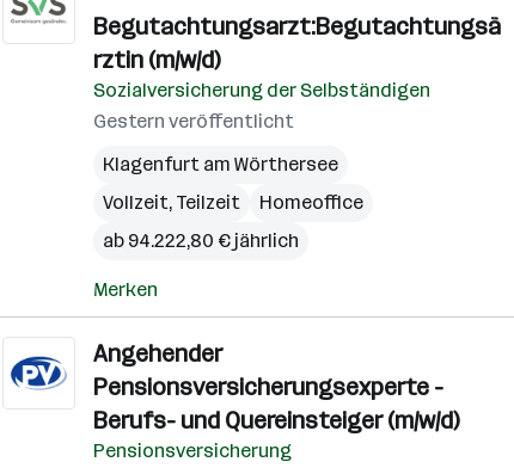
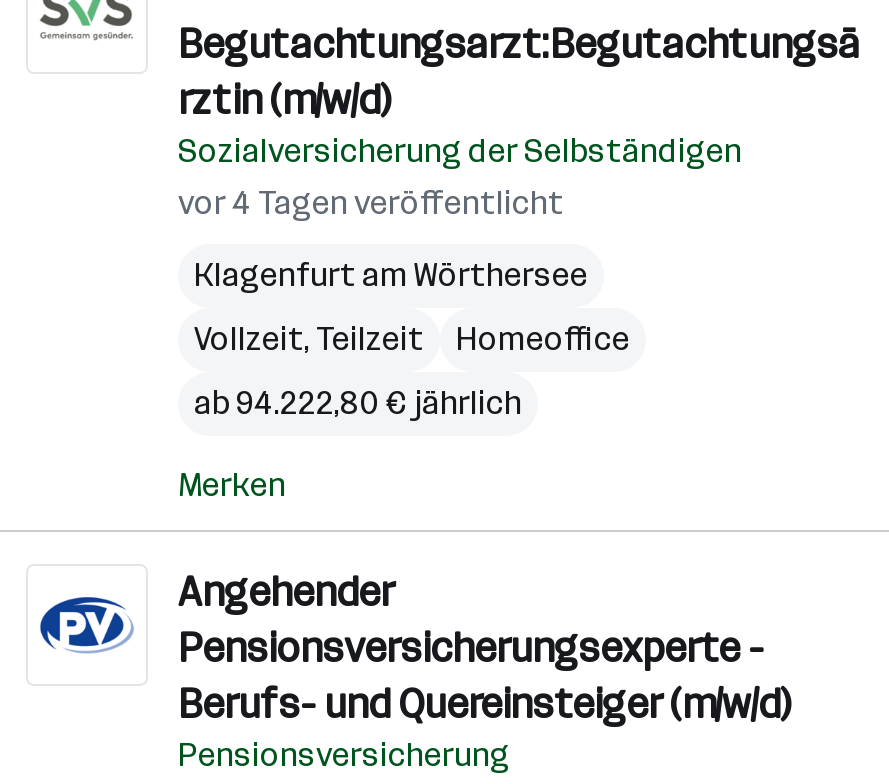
[93,110,294,133] Gestern veröffentlicht -> [178,184,564,222] vor 4 Tagen veröffentlicht

